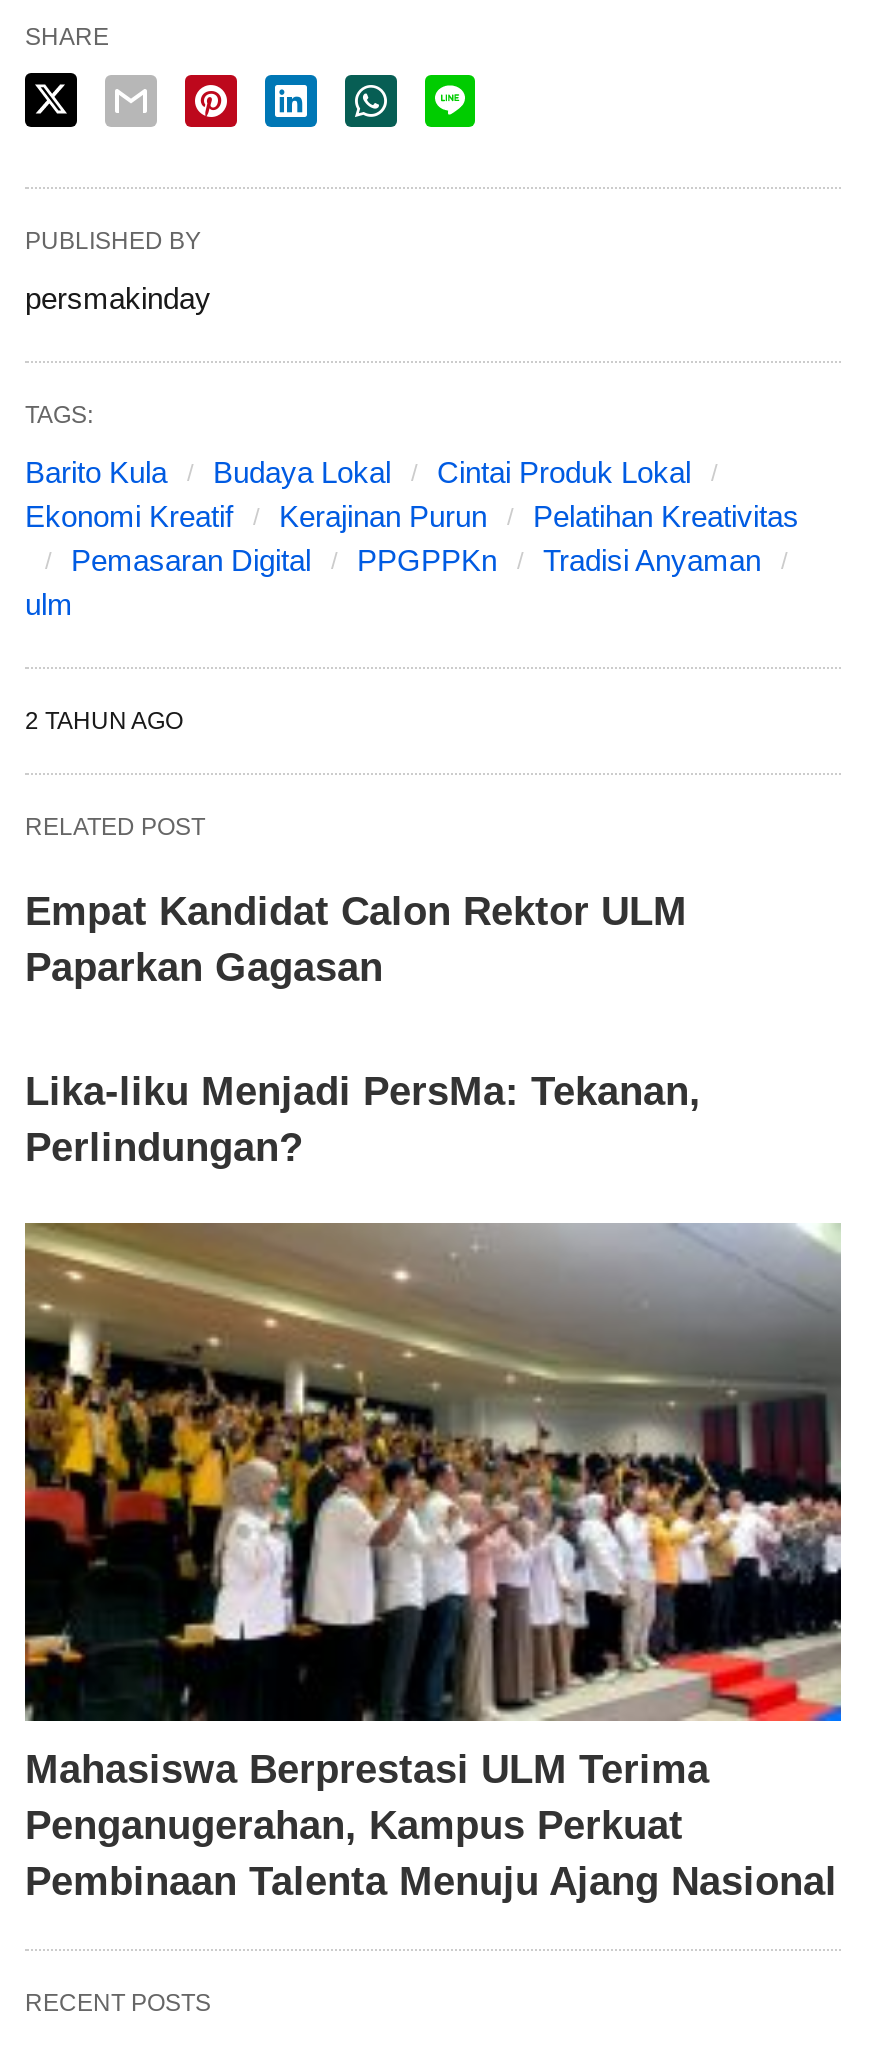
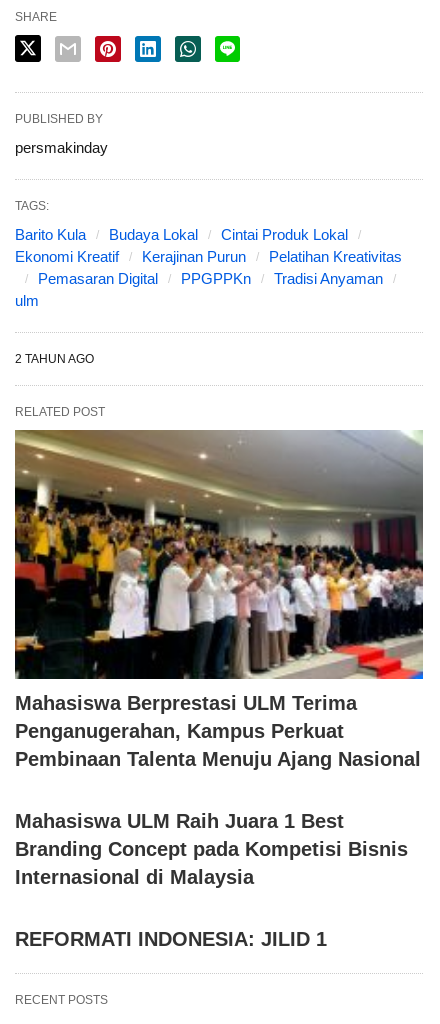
[25,889,701,1169] Empat Kandidat Calon Rektor ULM | Paparkan Gagasan | Lika-liku Menjadi PersMa: Tekanan, | Perlindungan? -> none
moved [21,1223,845,1902] -> [13,430,425,769]: [image] | Mahasiswa Berprestasi ULM Terima | Penganugerahan, Kampus Perkuat | Pembinaan Talenta Menuju Ajang Nasional
moved [653,1221,843,1319] -> [329,429,424,478]: [image]
none -> [15,809,408,949] Mahasiswa ULM Raih Juara 1 Best | Branding Concept pada Kompetisi Bisnis | Internasional di Malaysia | REFORMATI INDONESIA: JILID 1

